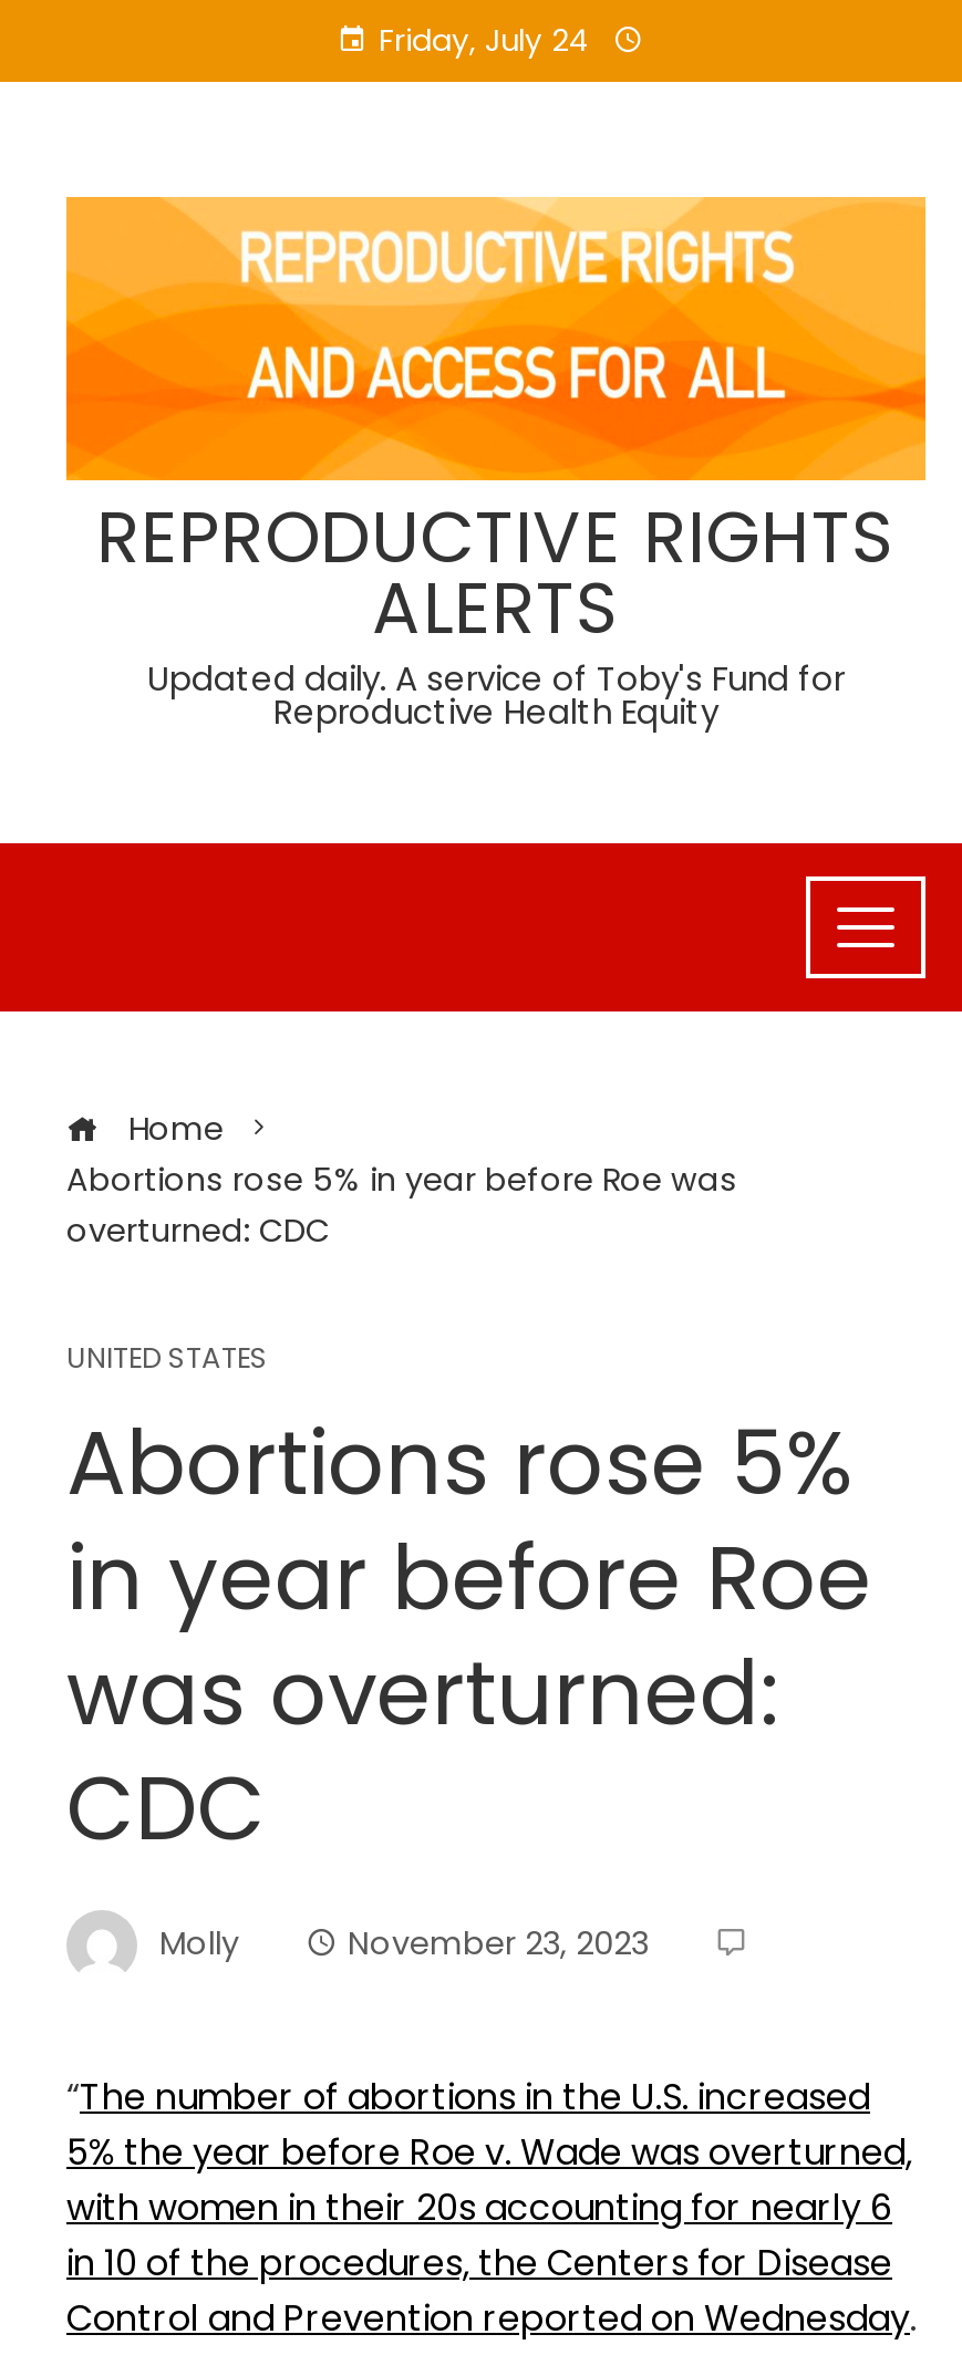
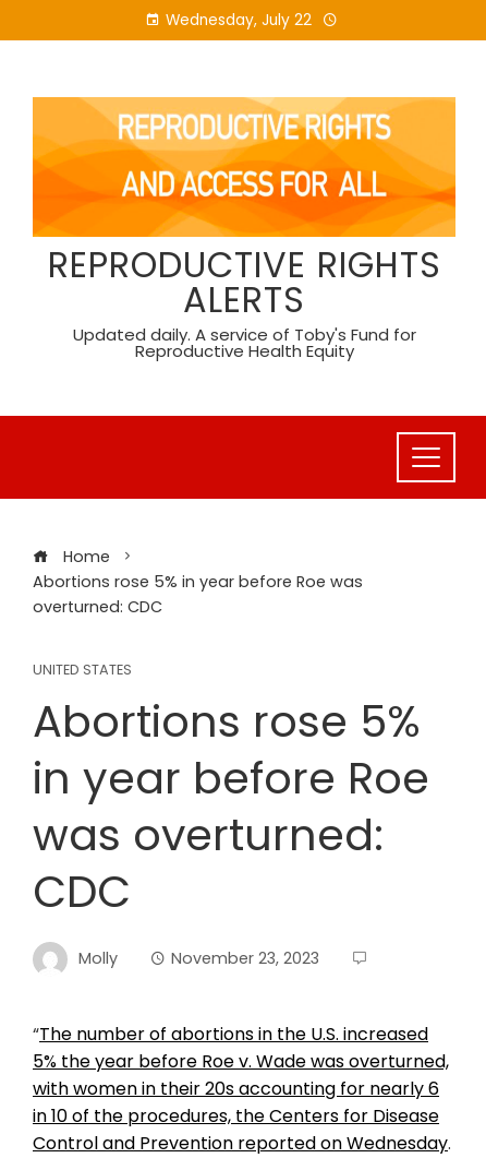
[379,20,591,62] Friday, July 24 -> [166,10,312,31] Wednesday, July 22

